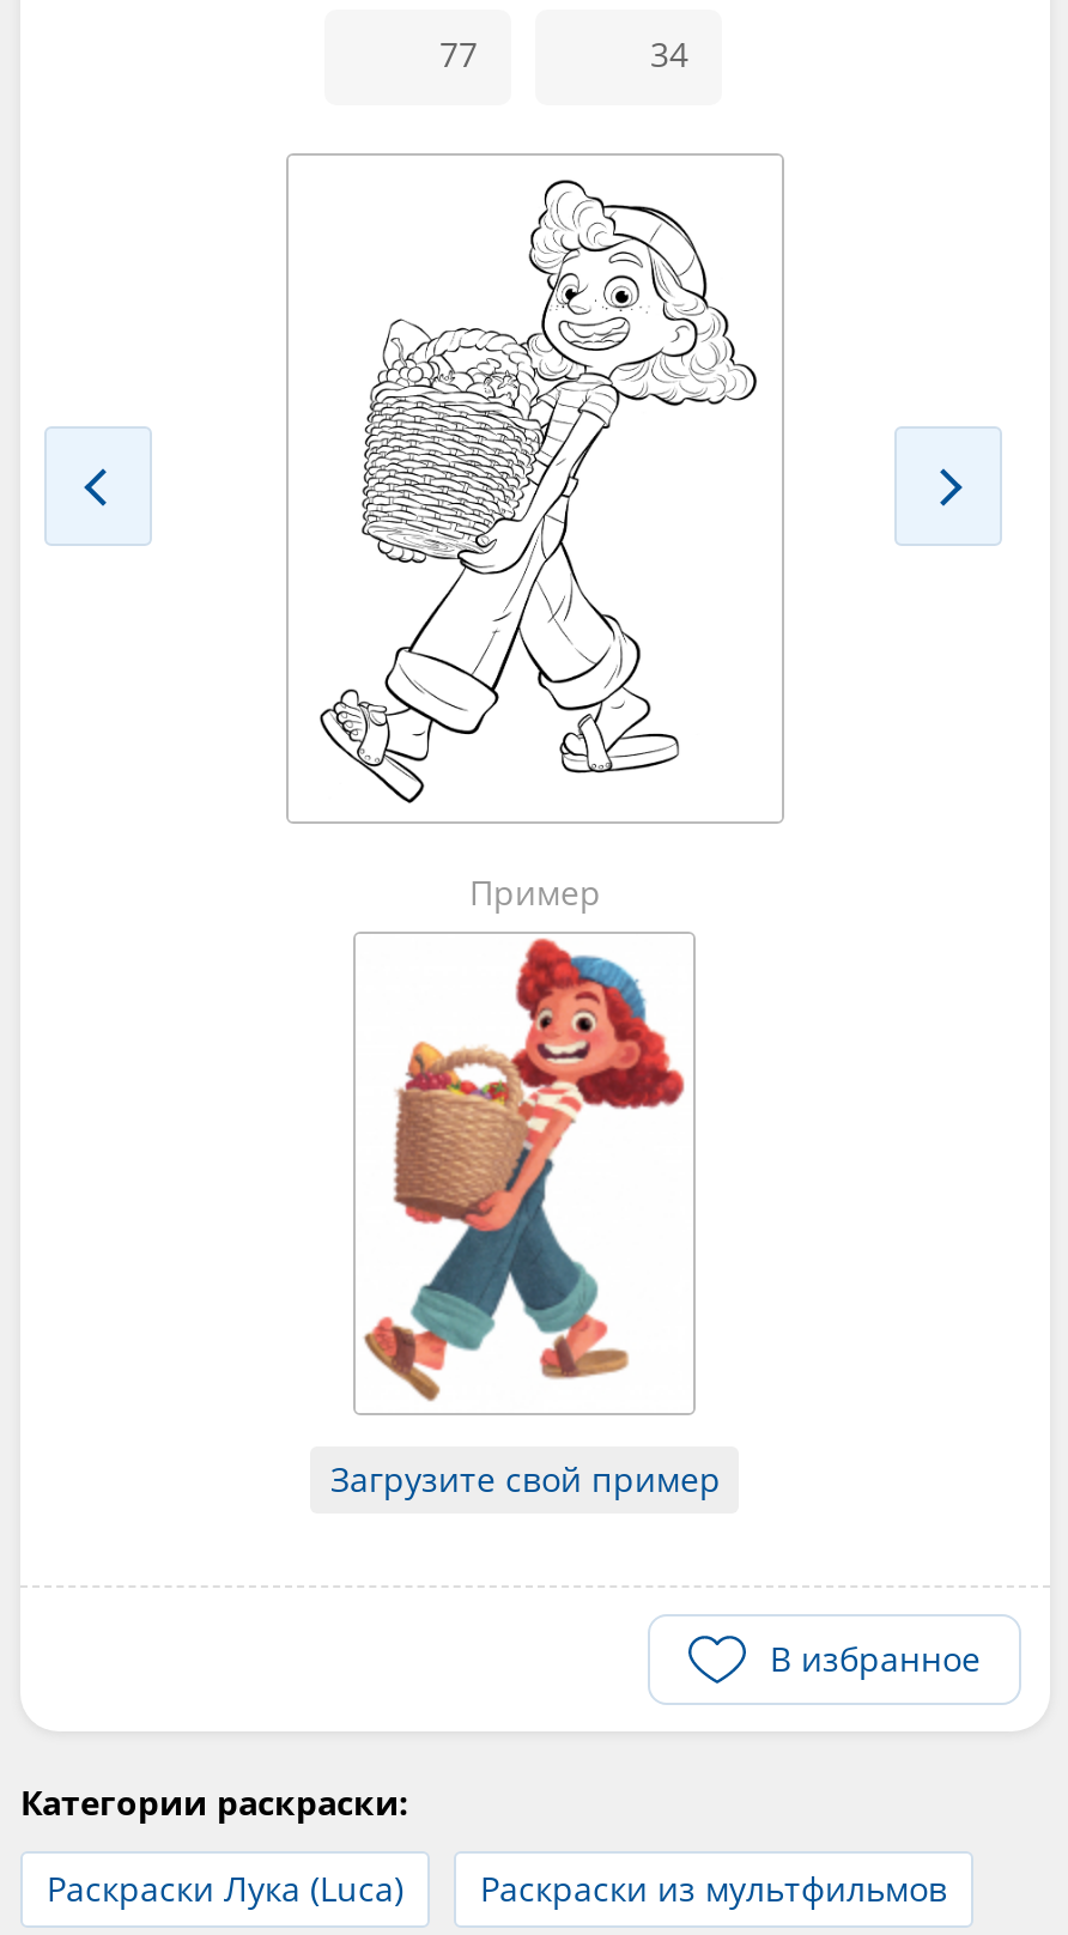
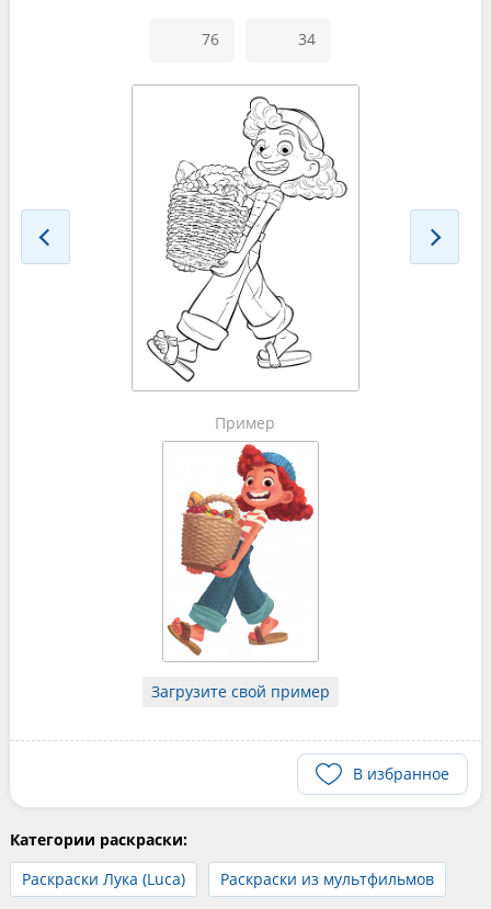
[439,31,478,76] 77 -> [202,28,219,49] 76

